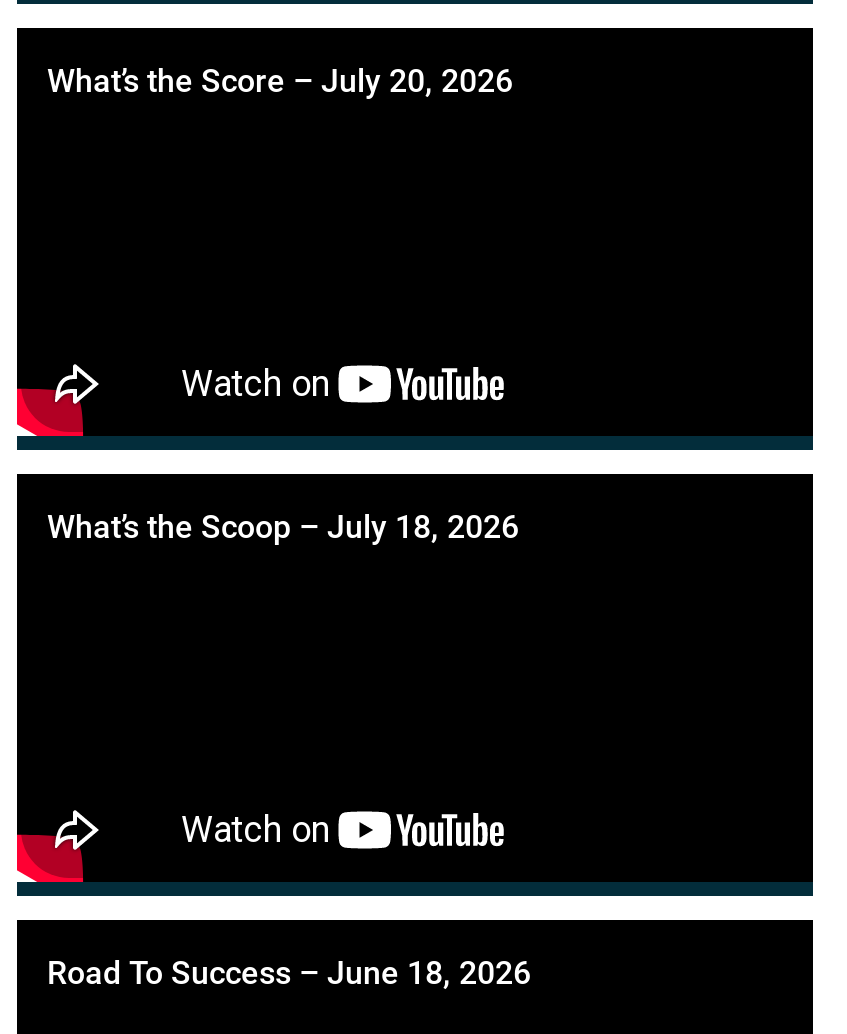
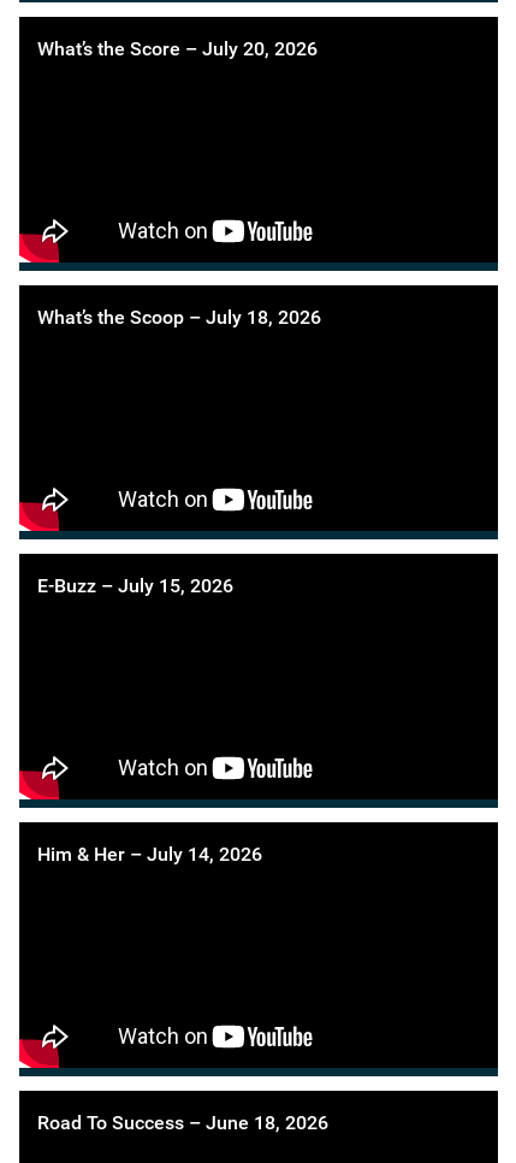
none -> [37,574,233,597] E-Buzz – July 15, 2026
none -> [37,843,262,866] Him & Her – July 14, 2026

